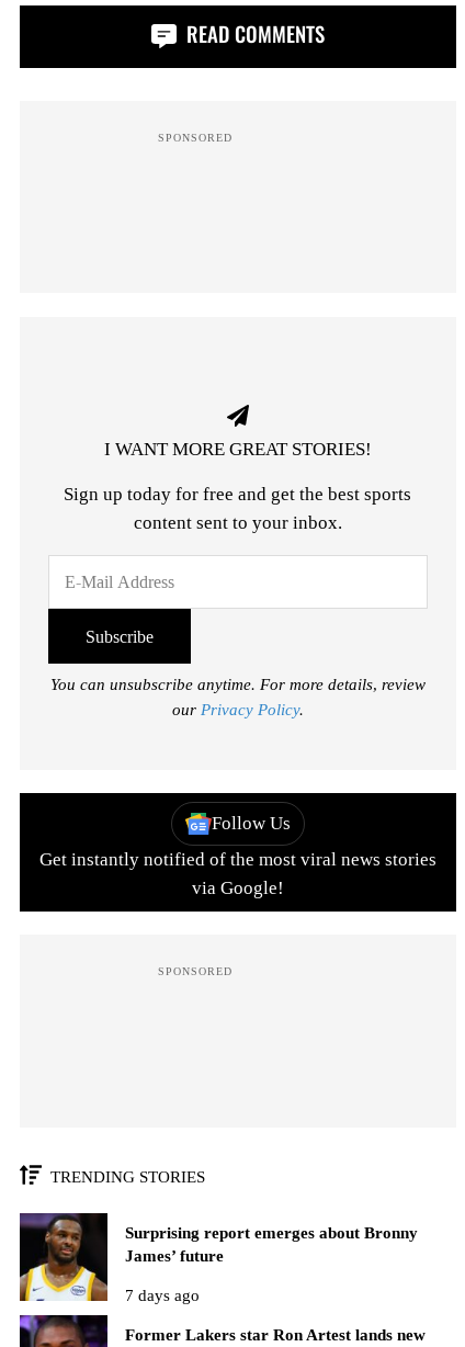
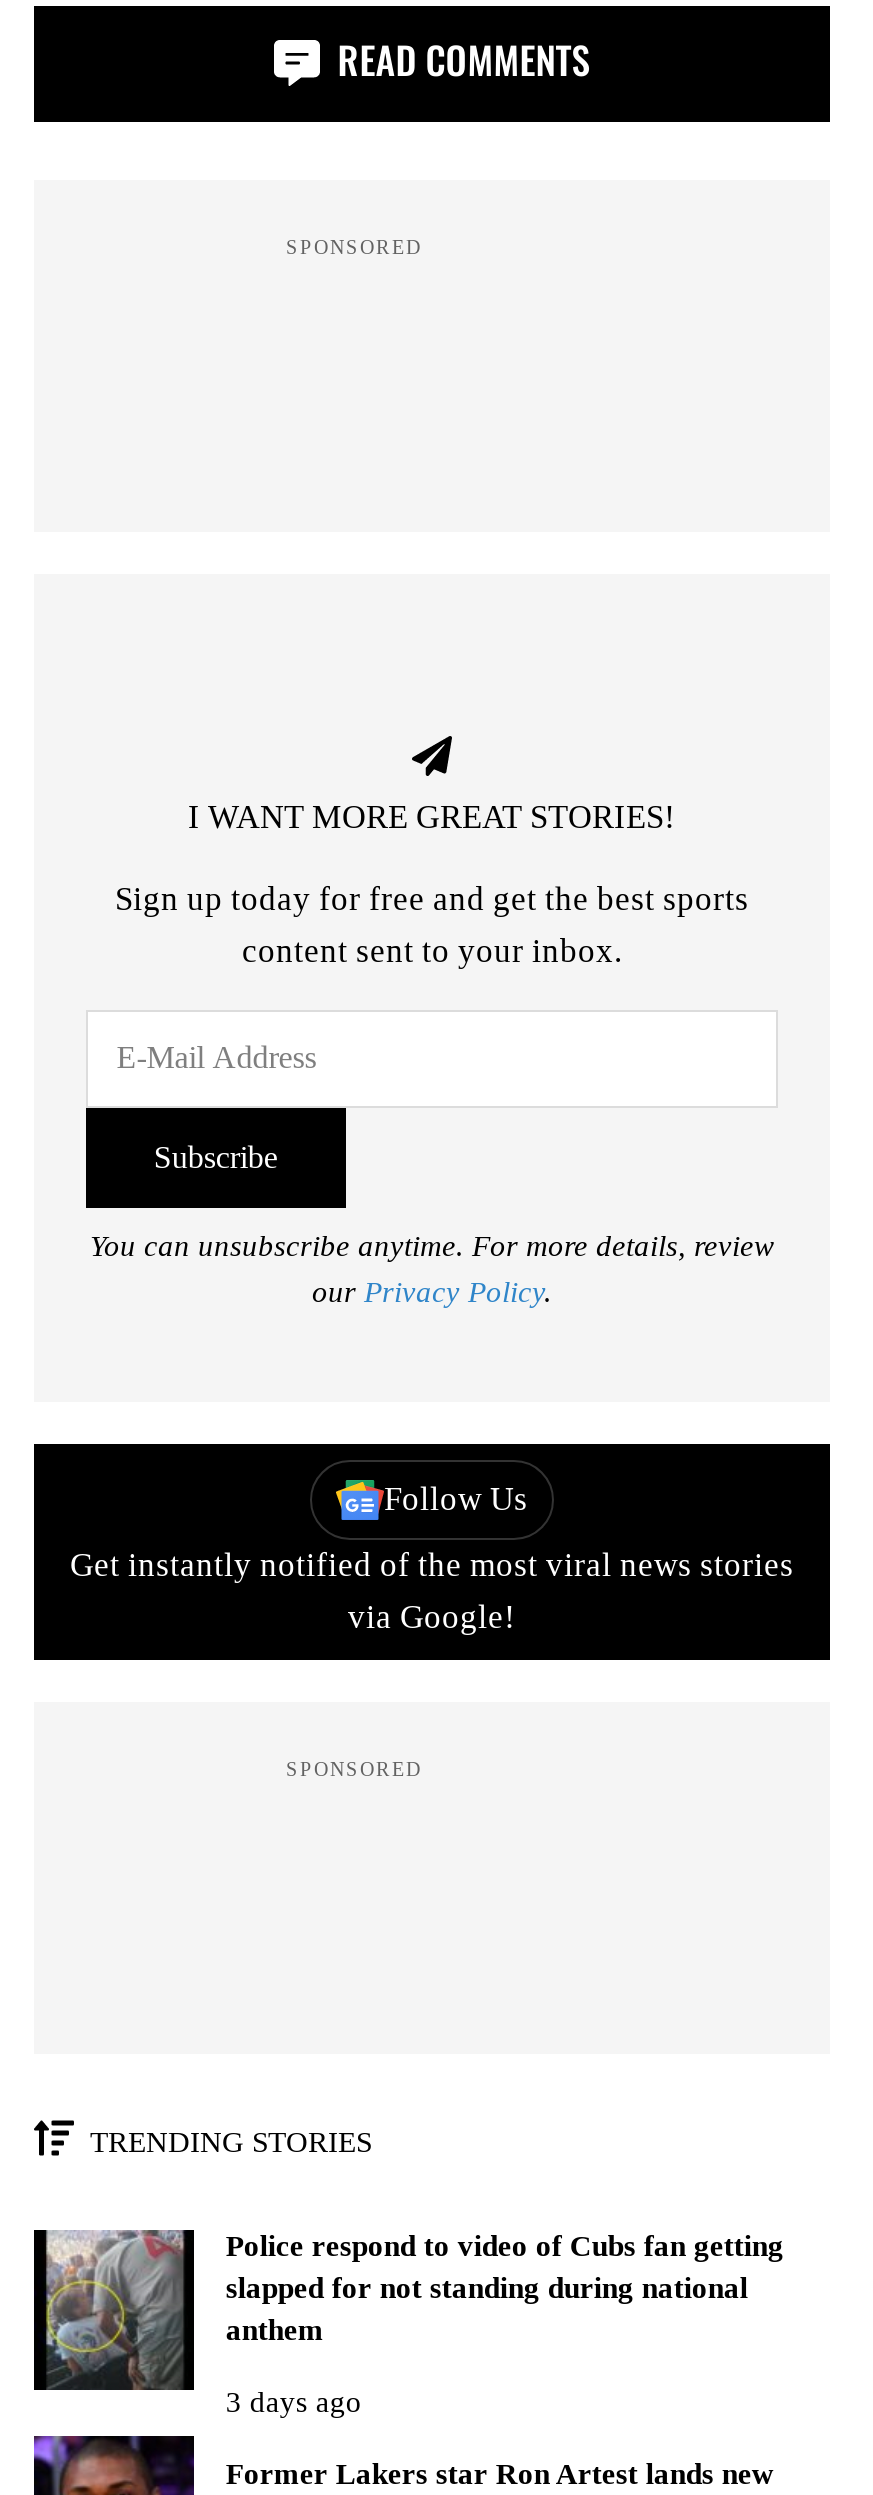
[19,1212,418,1302] [image] | Surprising report emerges about Bronny | James’ future -> [32,2227,784,2411] [image] | Police respond to video of Cubs fan getting | slapped for not standing during national | anthem
[125,1287,199,1305] 7 days ago -> [226,2386,362,2418] 3 days ago

